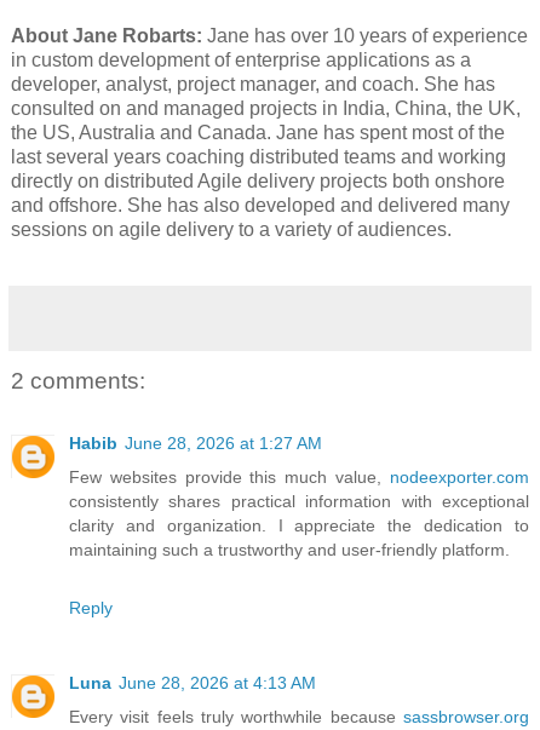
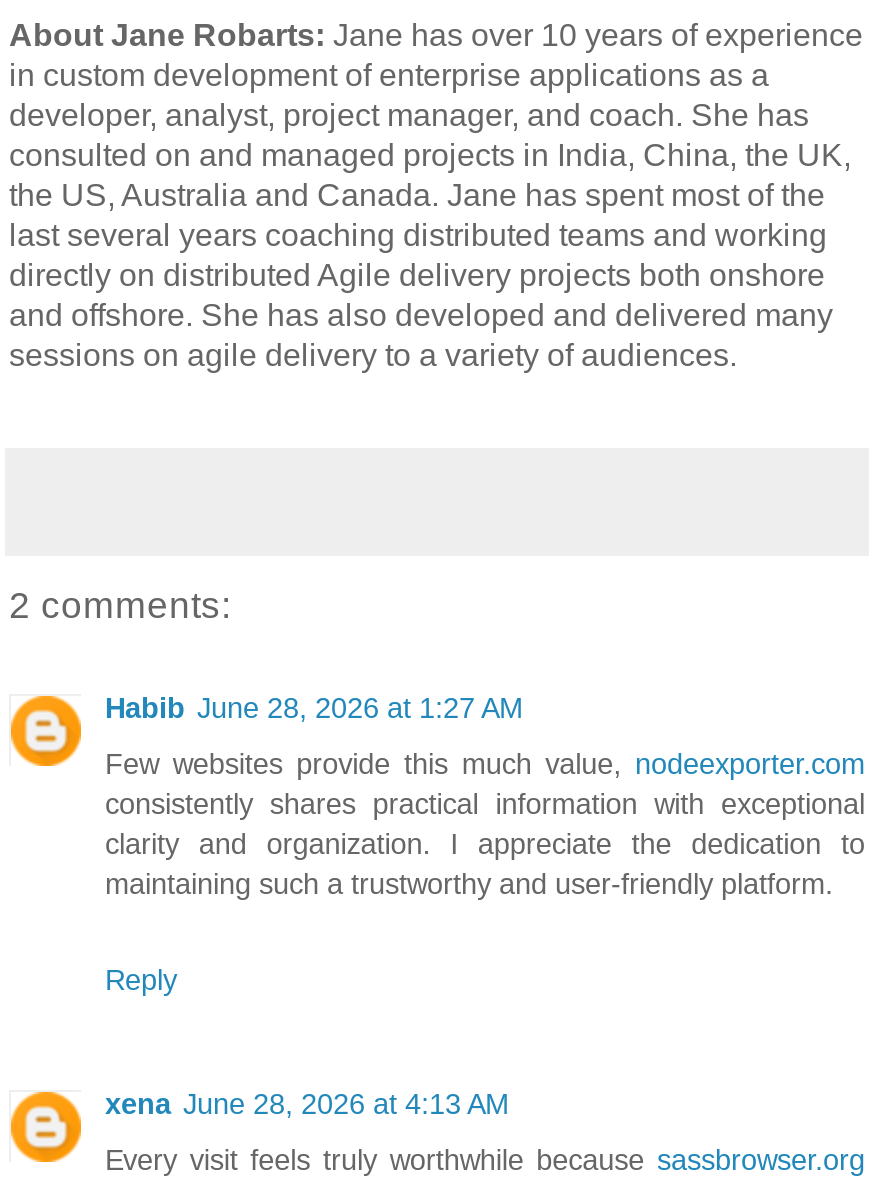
[69,673,316,693] Luna June 28, 2026 at 4:13 AM -> [105,1088,509,1120] xena June 28, 2026 at 4:13 AM

